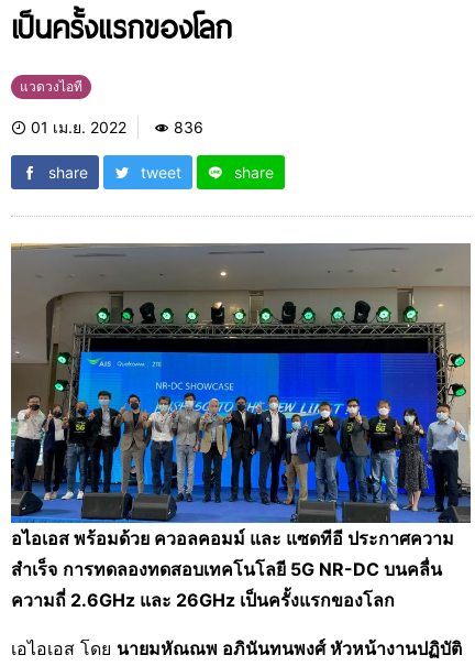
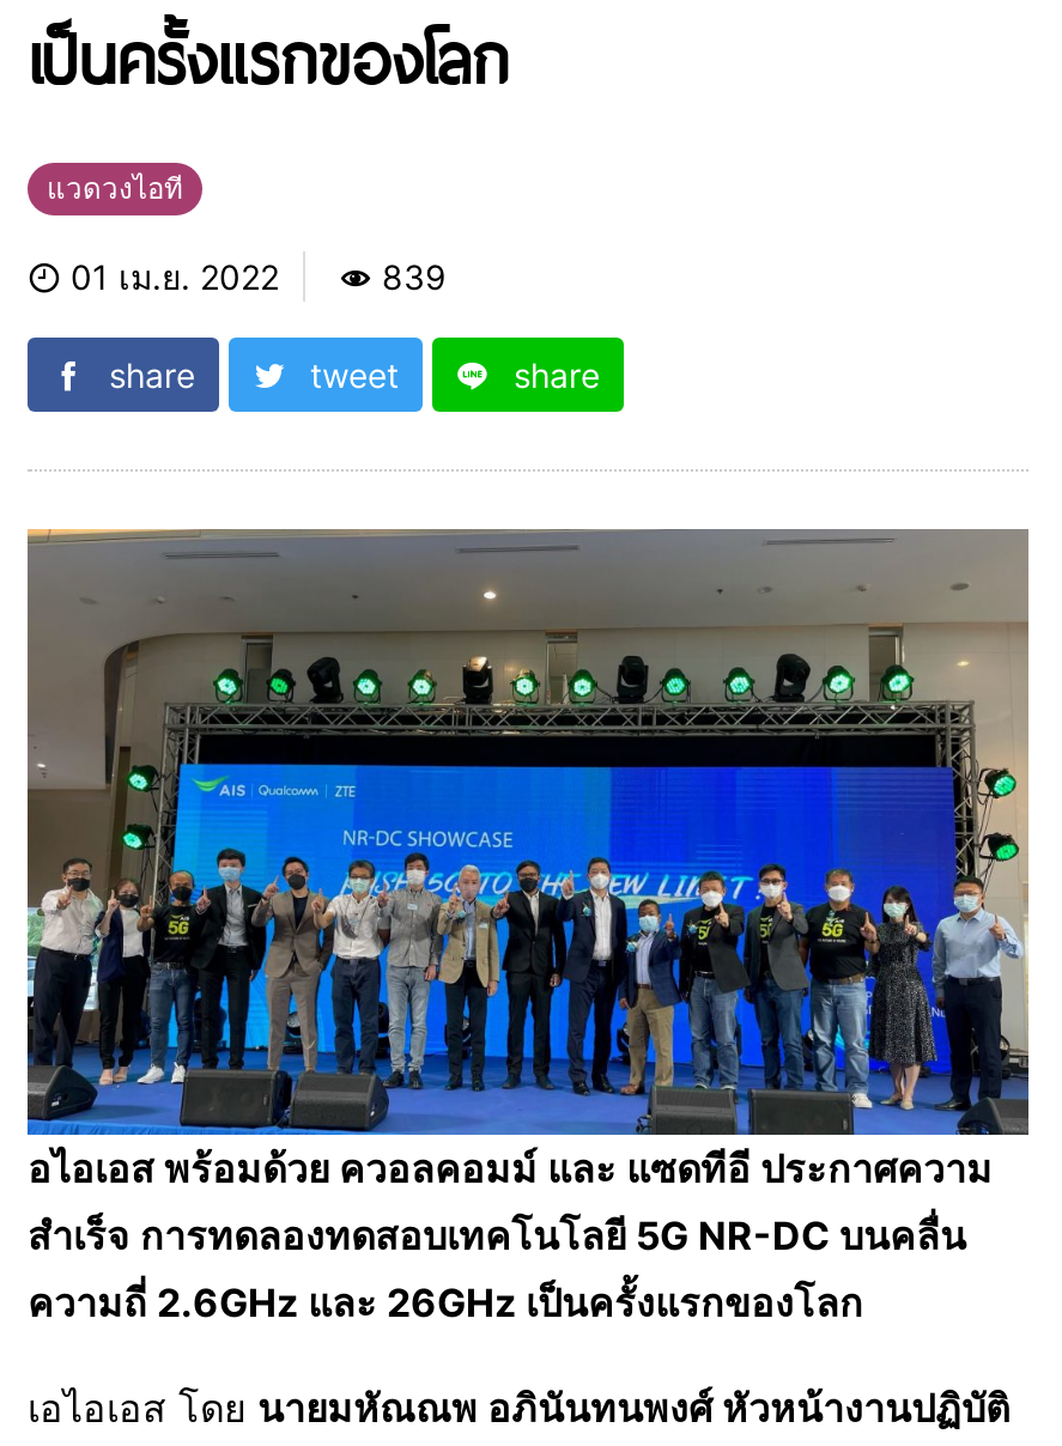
[169,118,203,137] 836 -> [372,256,447,297] 839

